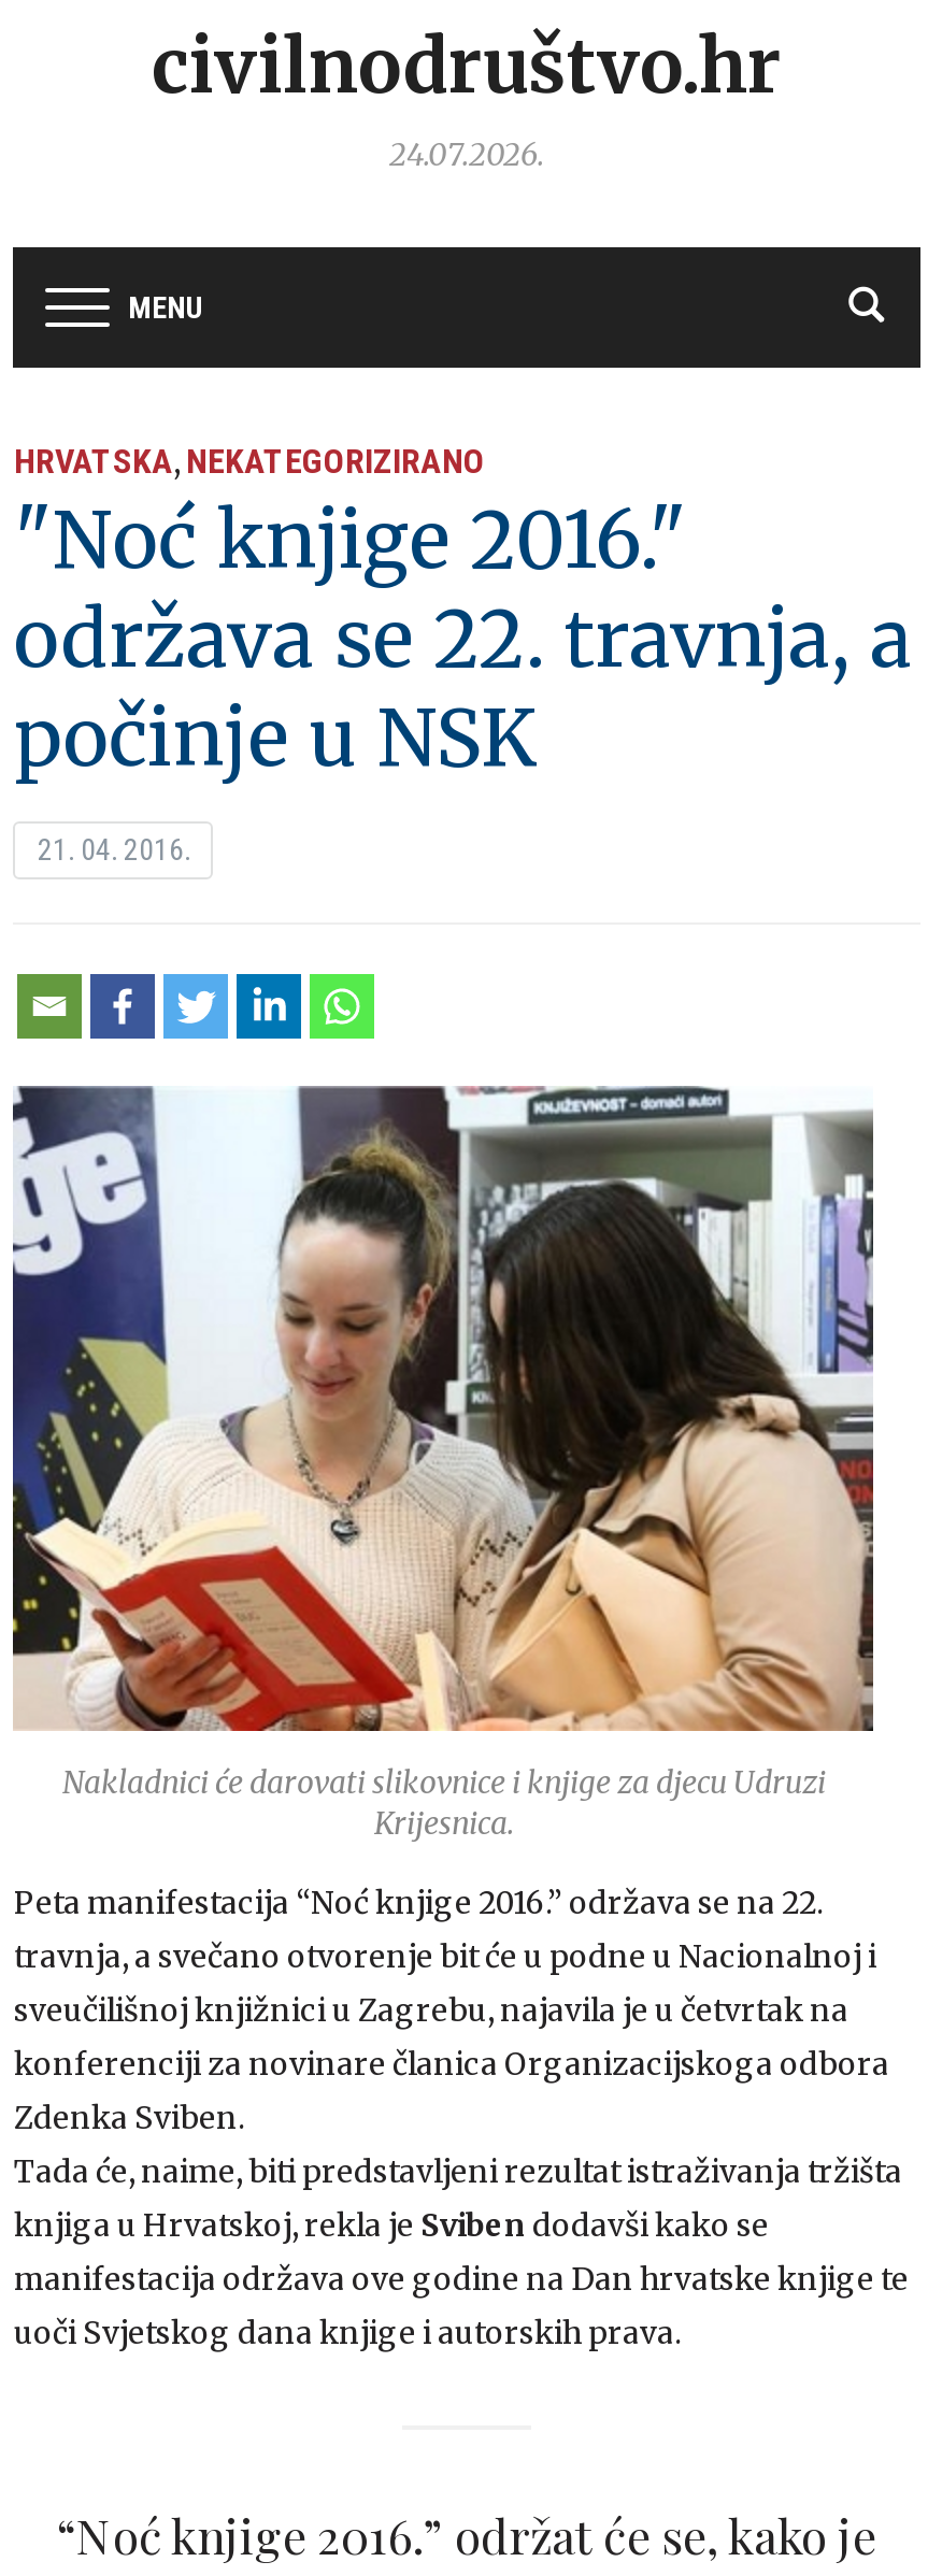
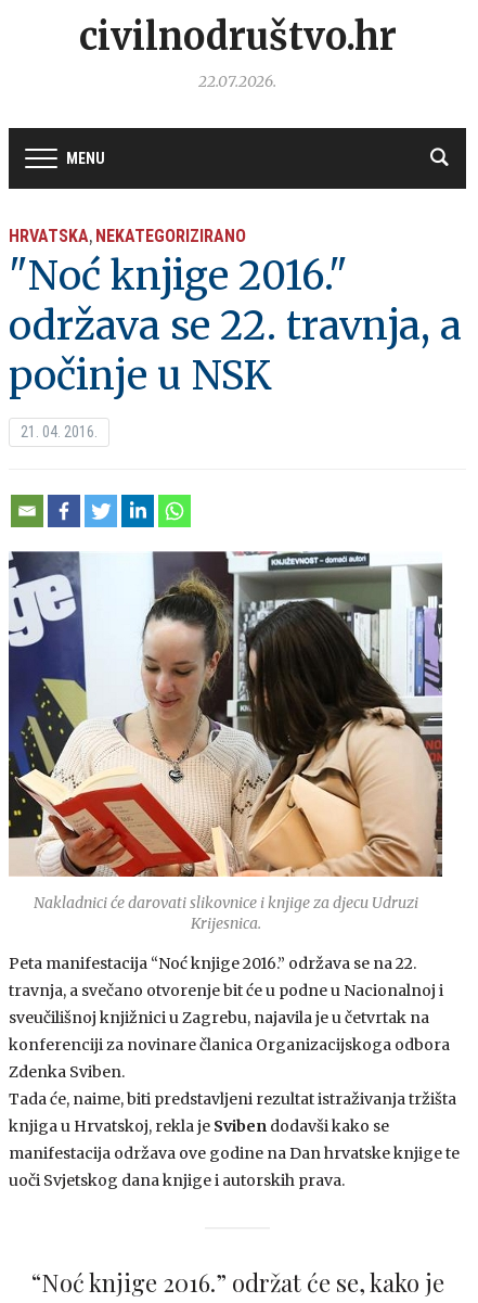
[389,135,544,174] 24.07.2026. -> [198,72,276,91] 22.07.2026.

